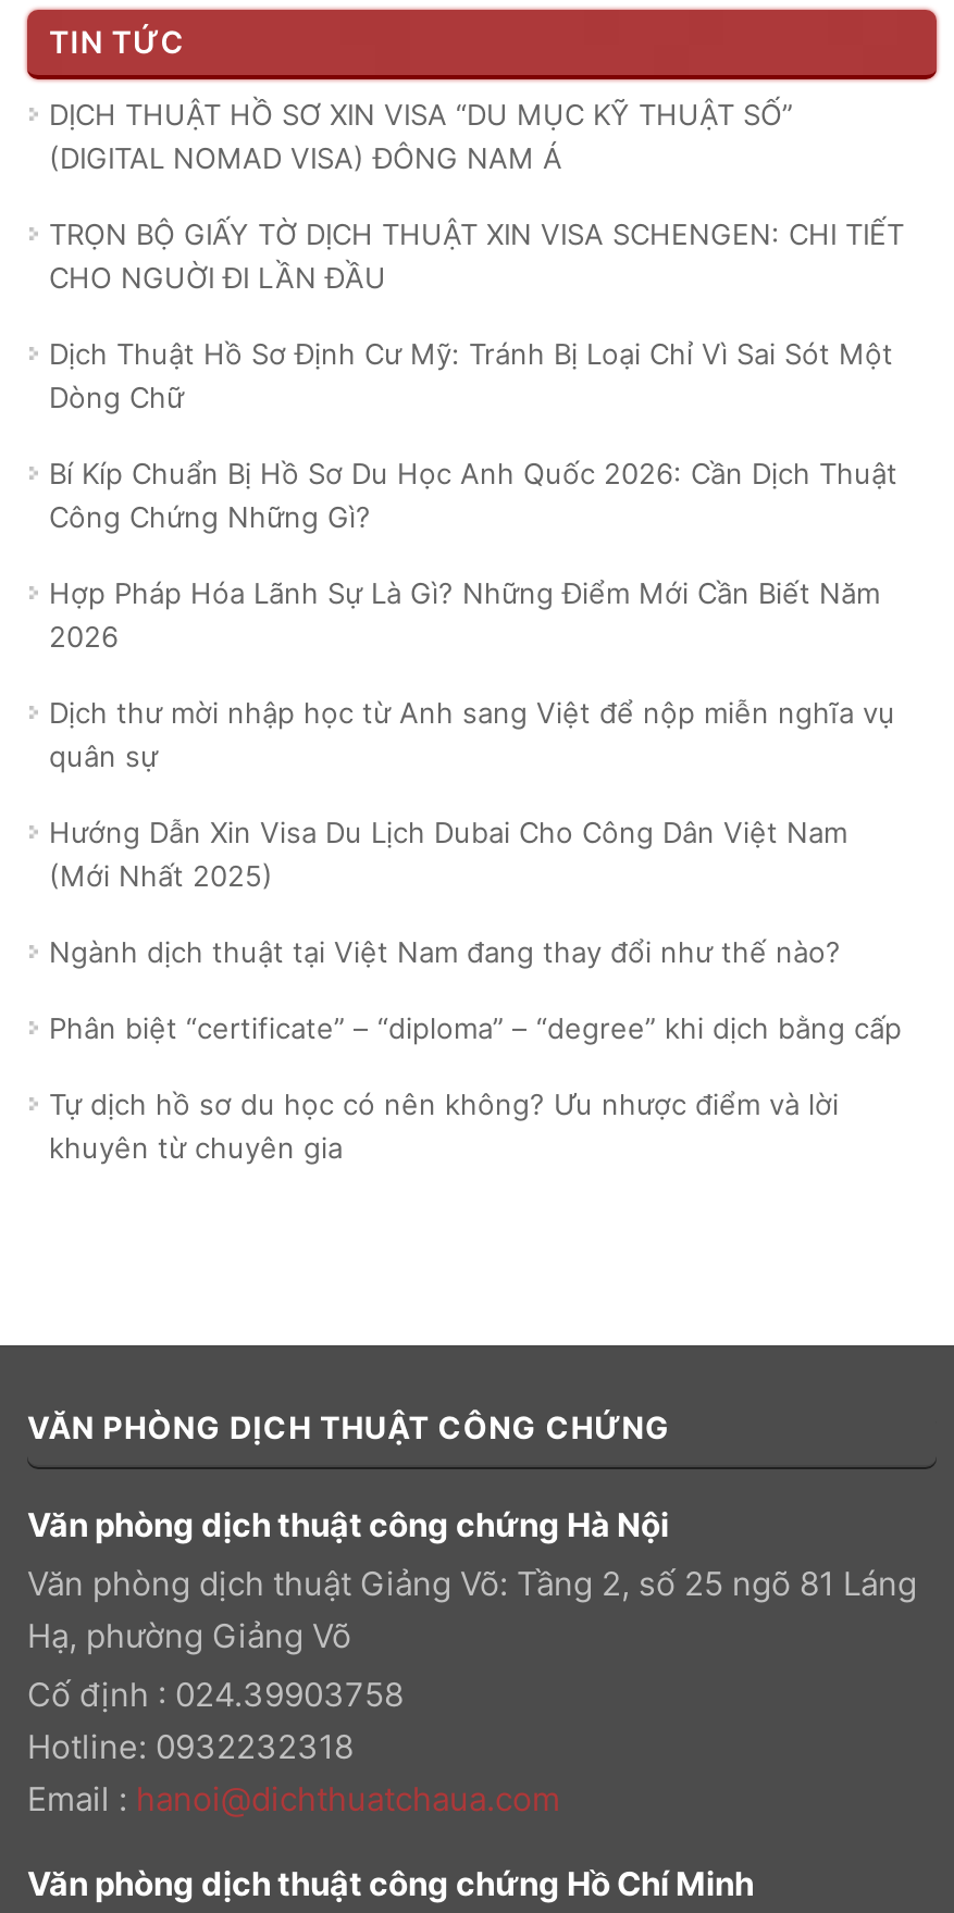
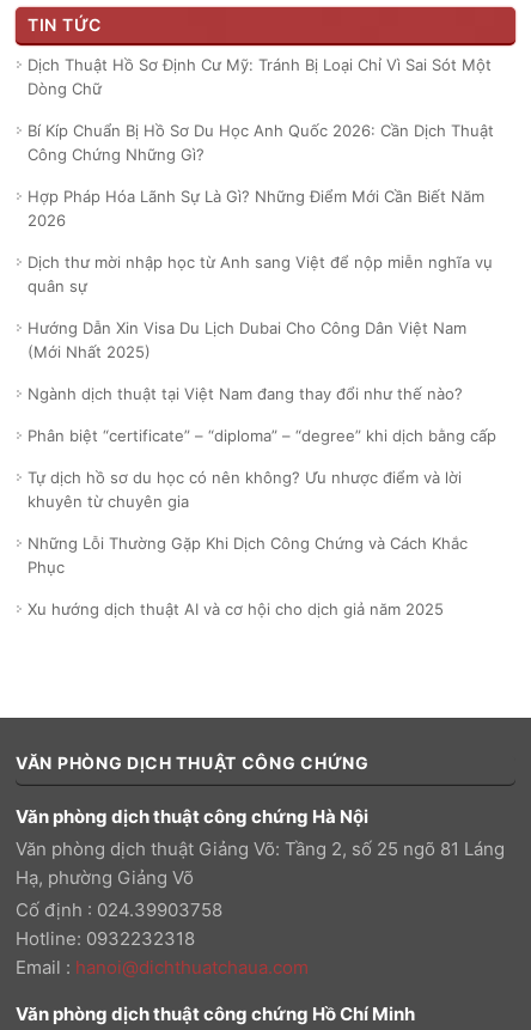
[49,96,904,294] DỊCH THUẬT HỒ SƠ XIN VISA “DU MỤC KỸ THUẬT SỐ” | (DIGITAL NOMAD VISA) ĐÔNG NAM Á | TRỌN BỘ GIẤY TỜ DỊCH THUẬT XIN VISA SCHENGEN: CHI TIẾT | CHO NGUỜI ĐI LẦN ĐẦU -> none
moved [49,335,902,1164] -> [28,54,496,510]: Dịch Thuật Hồ Sơ Định Cư Mỹ: Tránh Bị Loại Chỉ Vì Sai Sót Một | Dòng Chữ | Bí Kíp Chuẩn Bị Hồ Sơ Du Học Anh Quốc 2026: Cần Dịch Thuật | ... | Tự dịch hồ sơ du học có nên không? Ưu nhược điểm và lời | khuyên từ chuyên gia
none -> [28,533,468,618] Những Lỗi Thường Gặp Khi Dịch Công Chứng và Cách Khắc | Phục | Xu hướng dịch thuật AI và cơ hội cho dịch giả năm 2025

